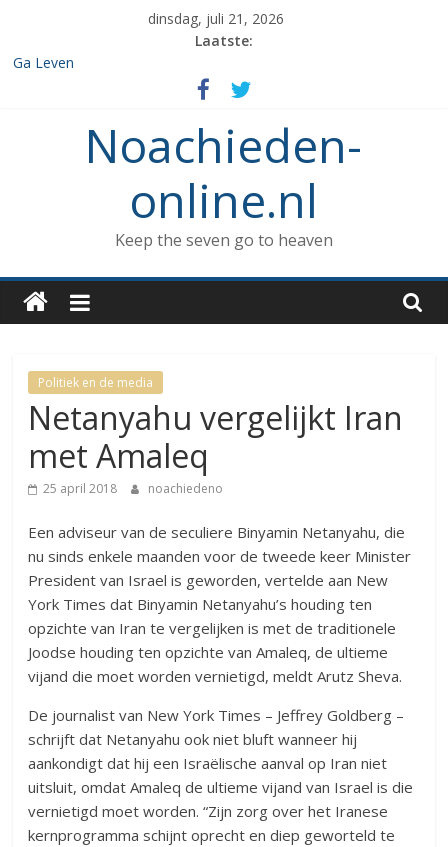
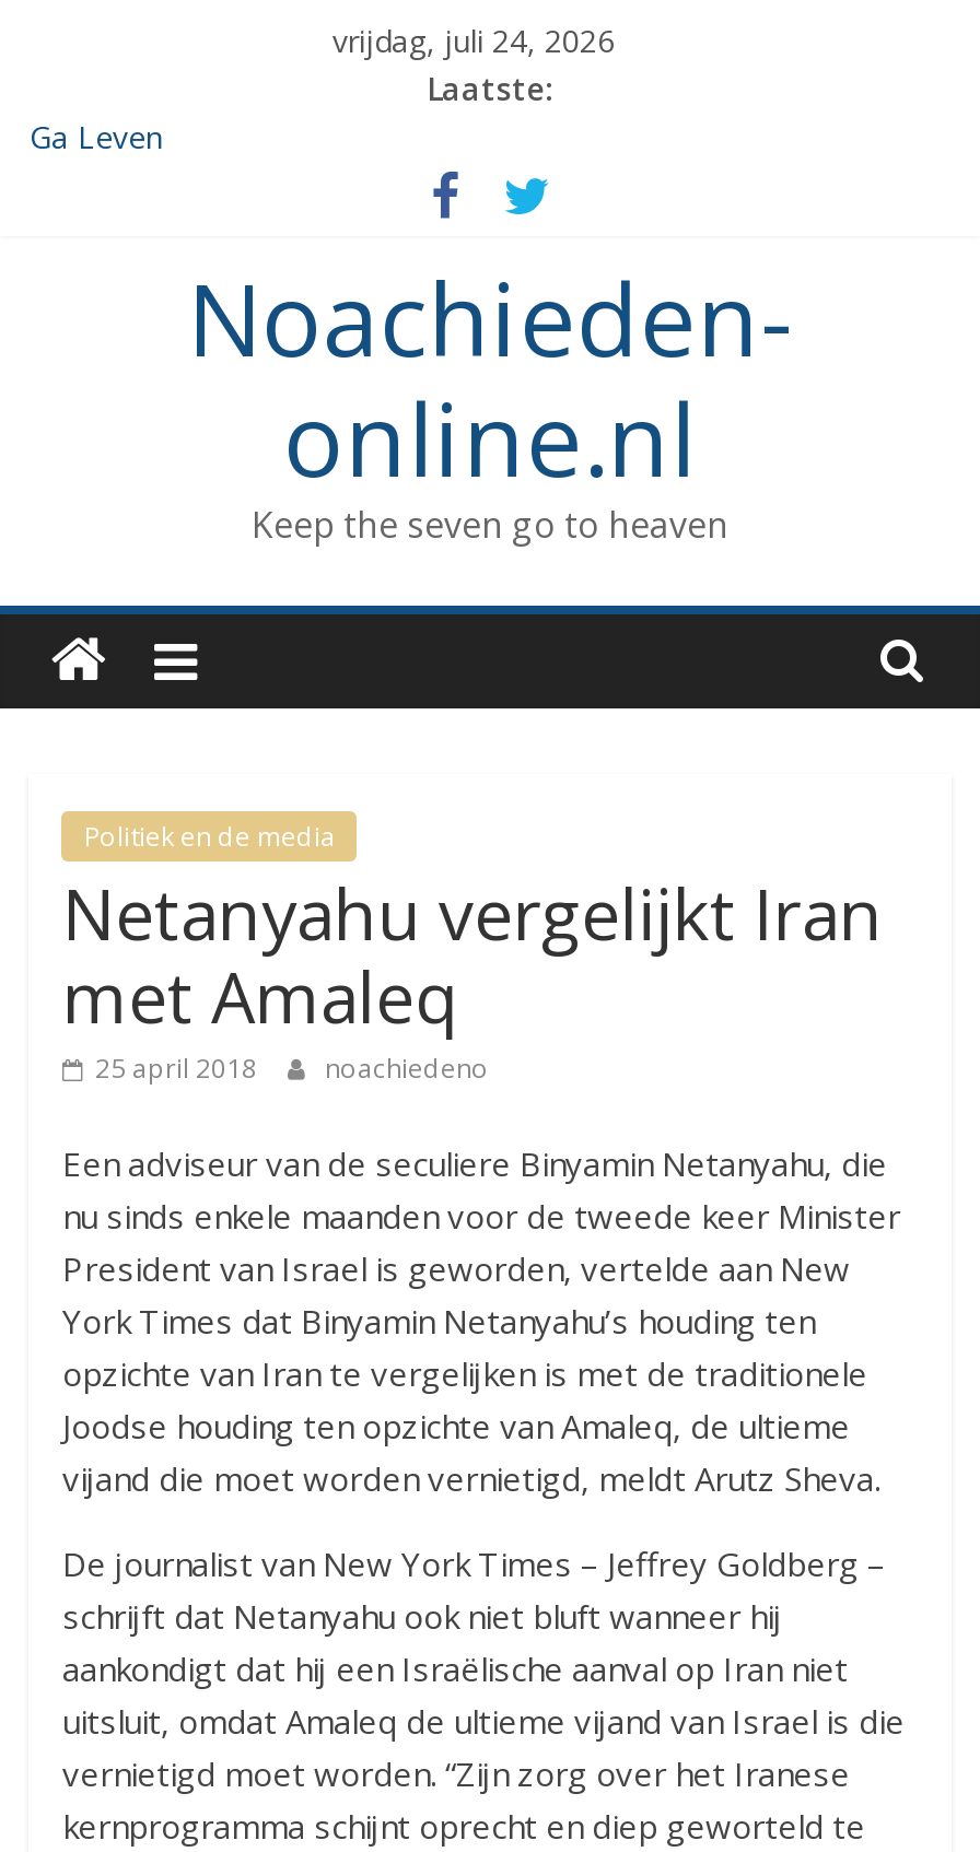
[148,9,284,28] dinsdag, juli 21, 2026 -> [332,20,615,61] vrijdag, juli 24, 2026

